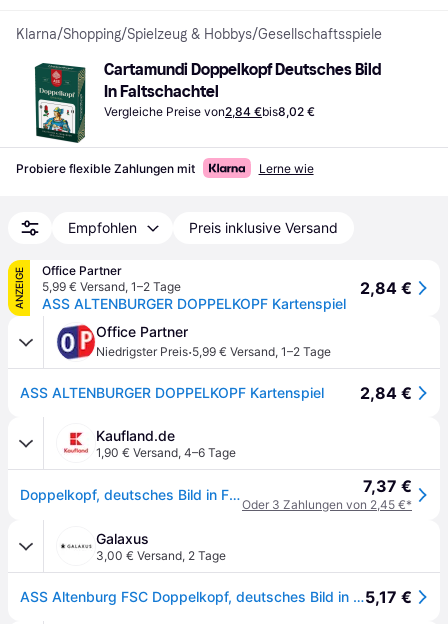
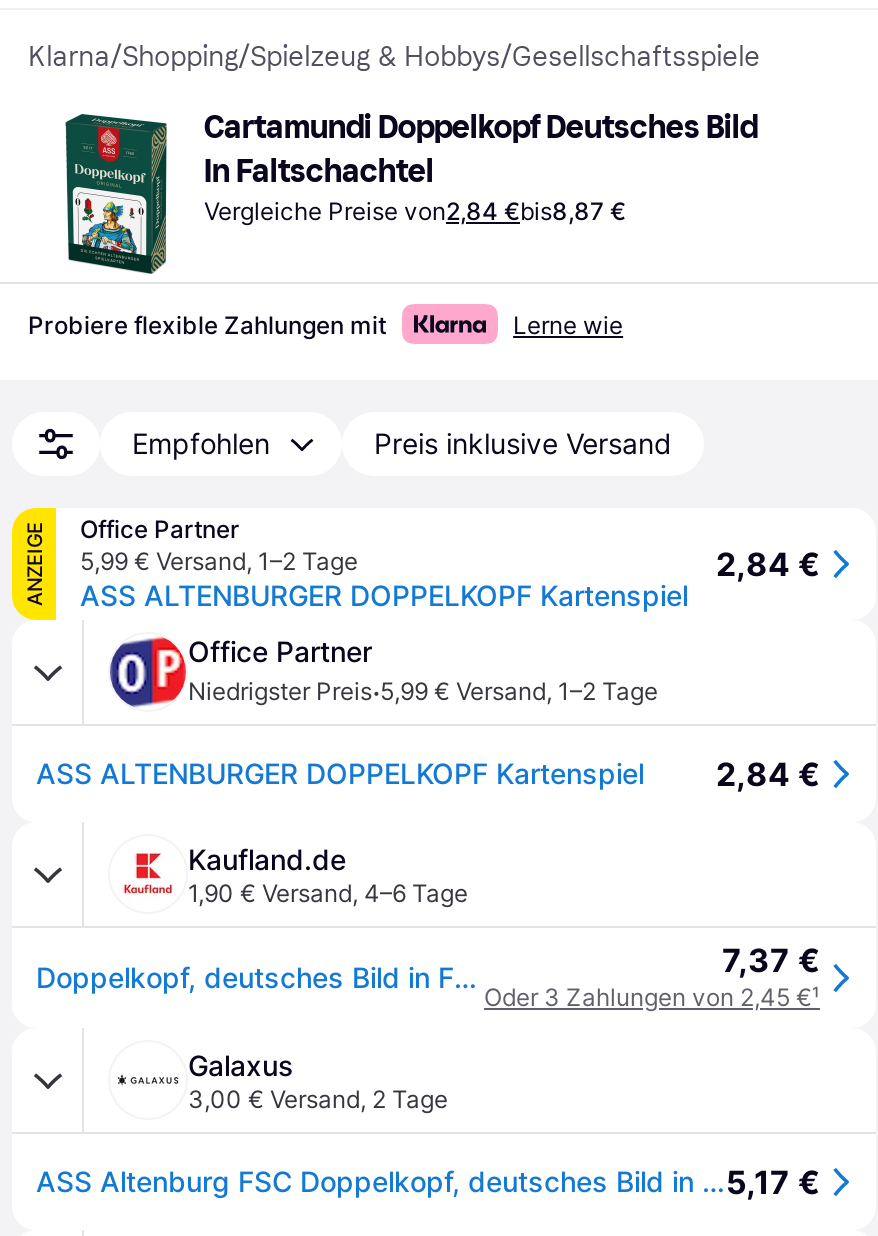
[104,104,315,119] Vergleiche Preise von2,84 €bis8,02 € -> [204,196,626,226] Vergleiche Preise von2,84 €bis8,87 €
[242,497,412,512] Oder 3 Zahlungen von 2,45 €* -> [484,982,820,1012] Oder 3 Zahlungen von 2,45 €¹

